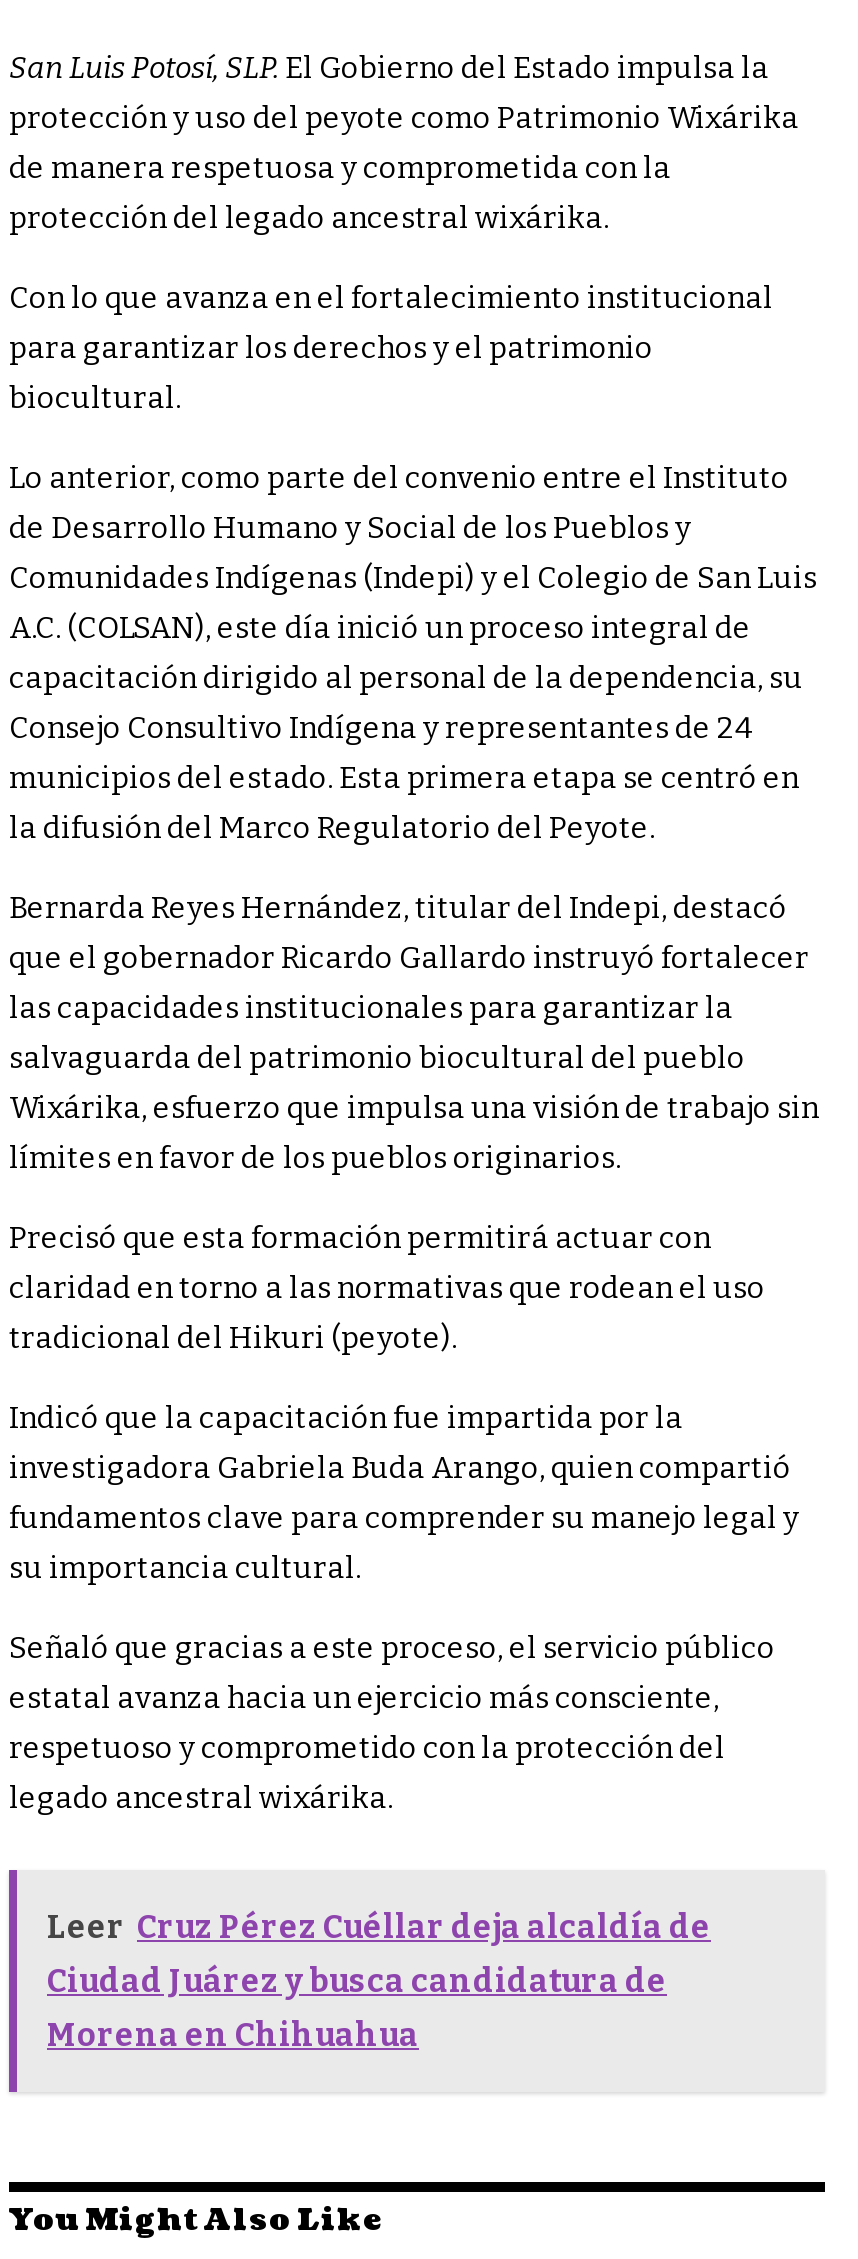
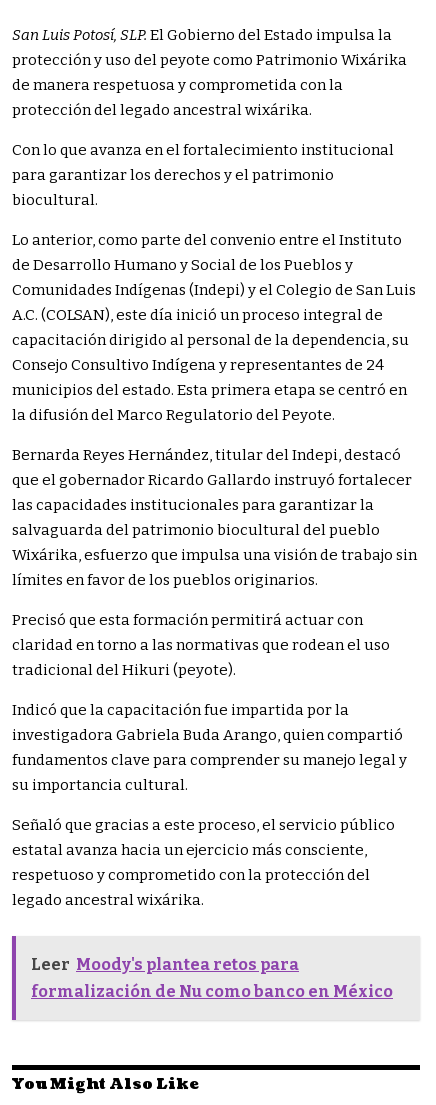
[47,1908,711,2054] Leer Cruz Pérez Cuéllar deja alcaldía de | Ciudad Juárez y busca candidatura de | Morena en Chihuahua -> [31,955,393,1001] Leer Moody's plantea retos para | formalización de Nu como banco en México

